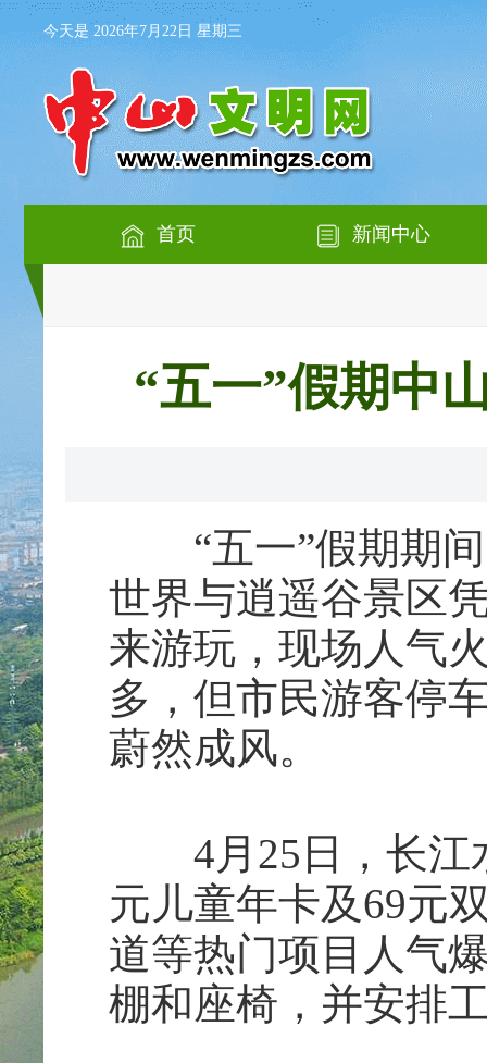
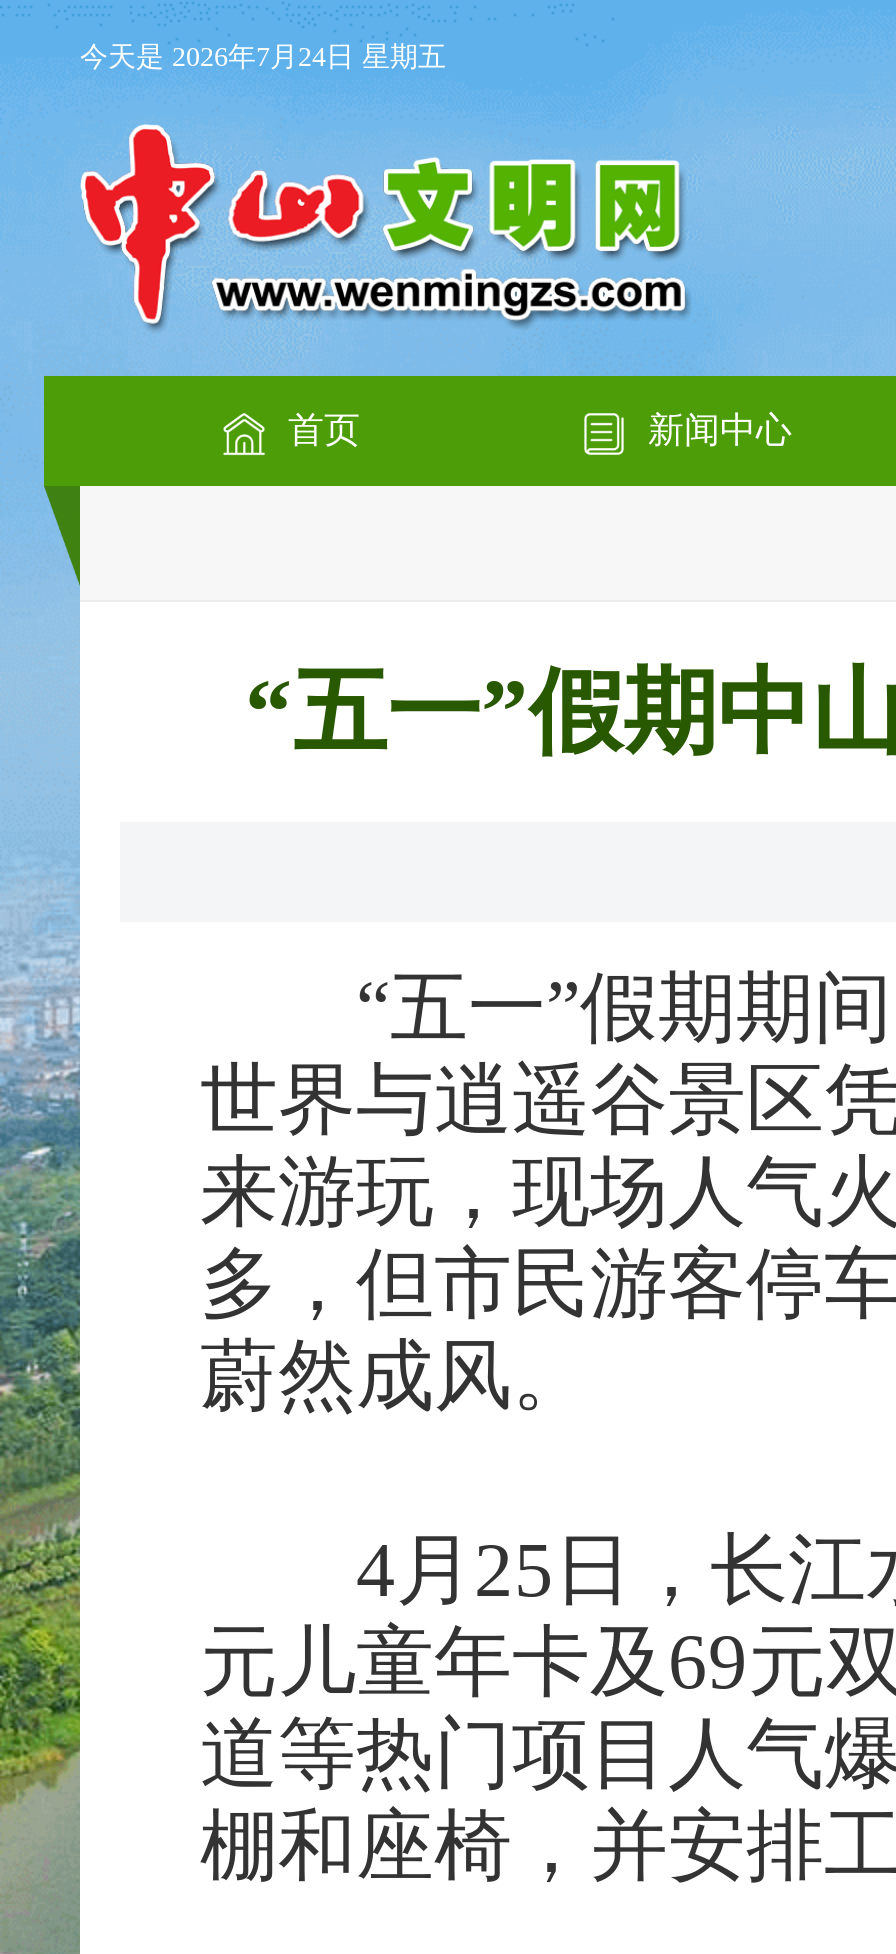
[43,23,242,39] 今天是 2026年7月22日 星期三 -> [80,42,446,72] 今天是 2026年7月24日 星期五

